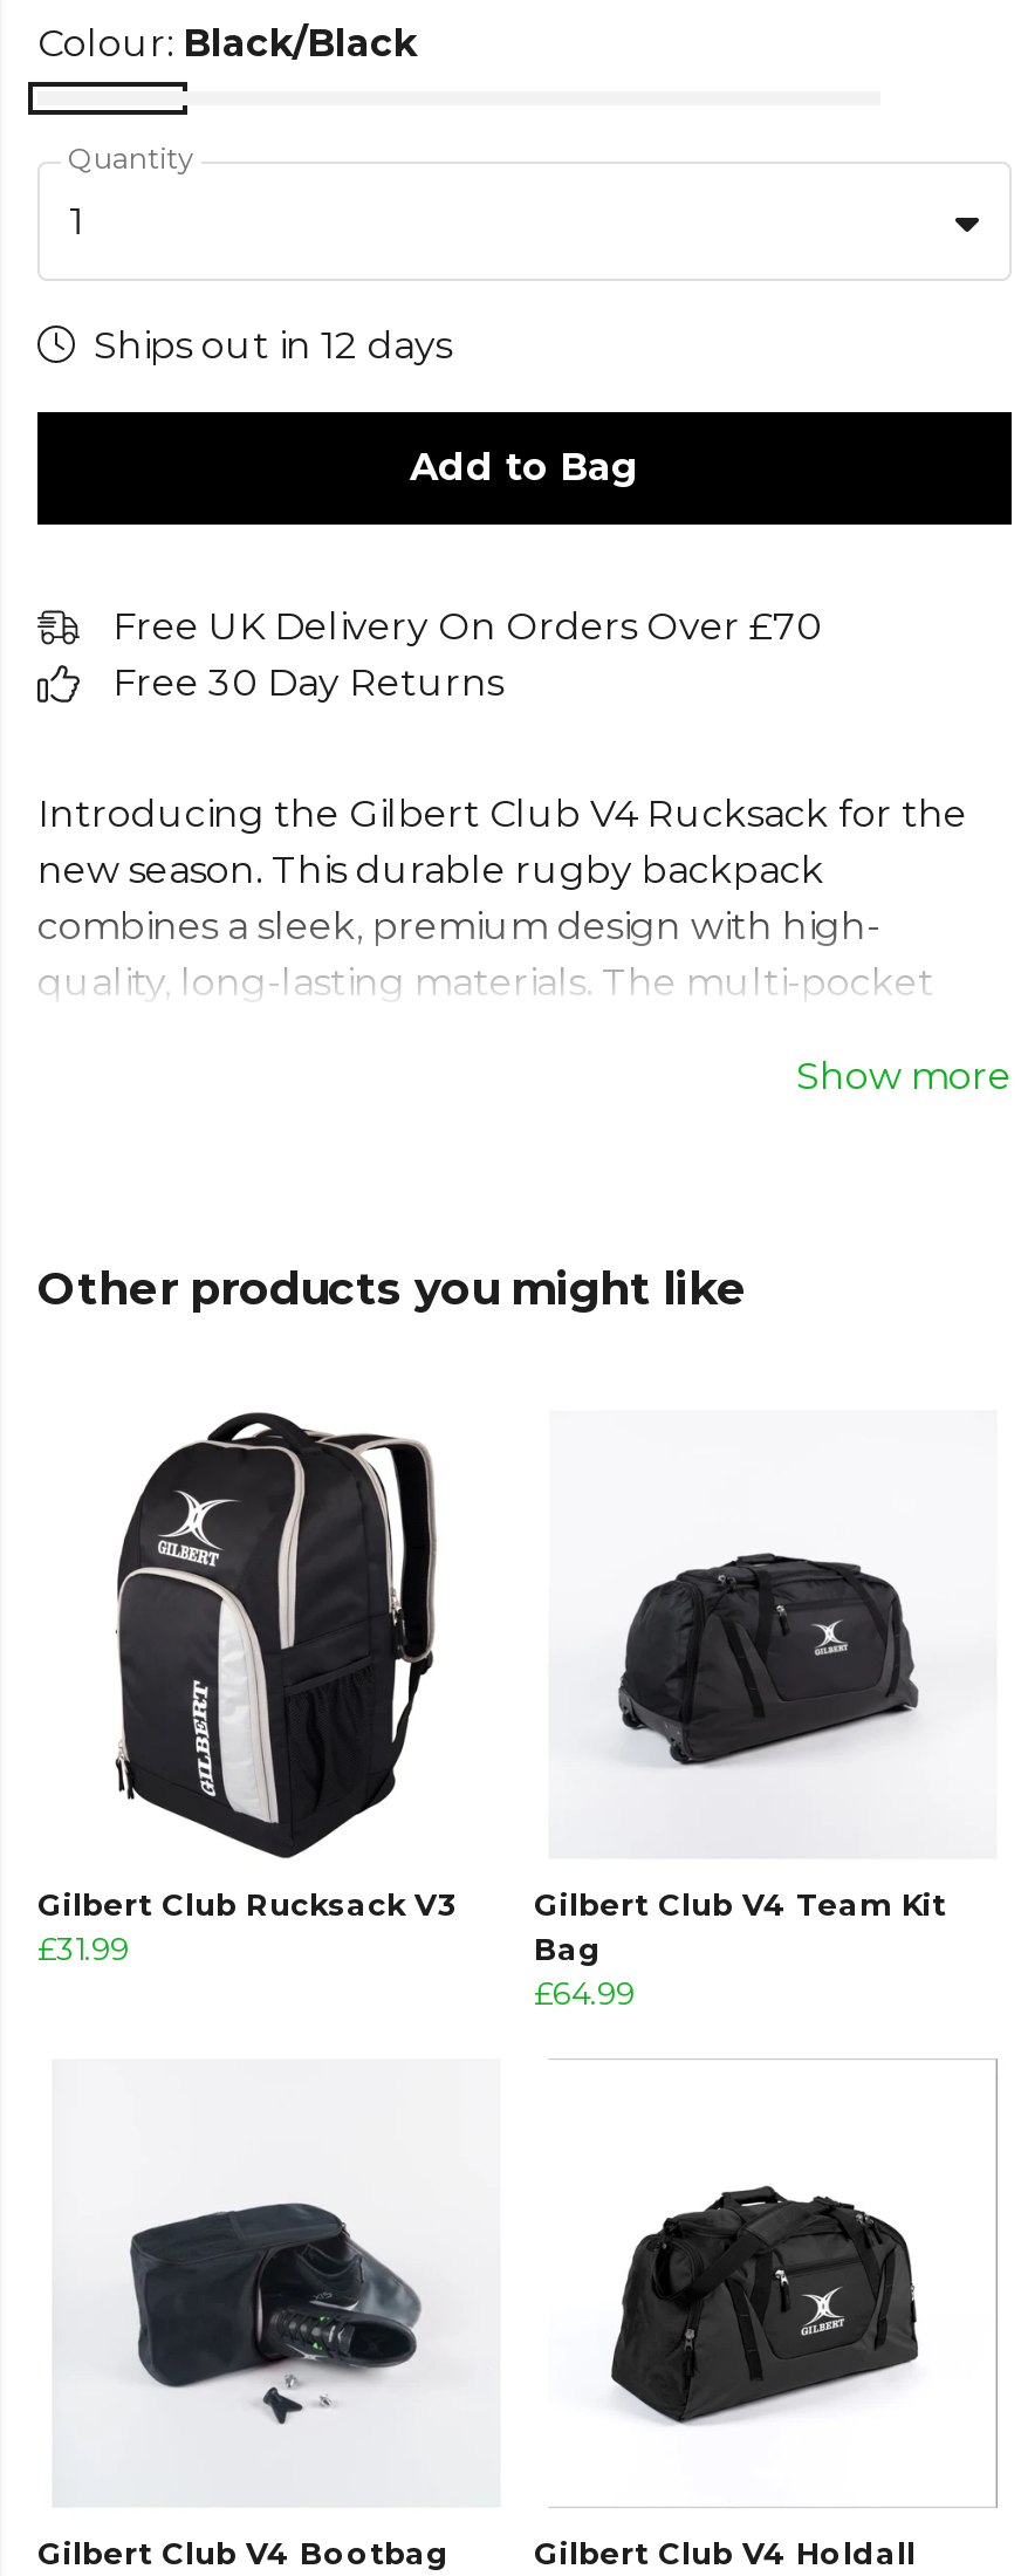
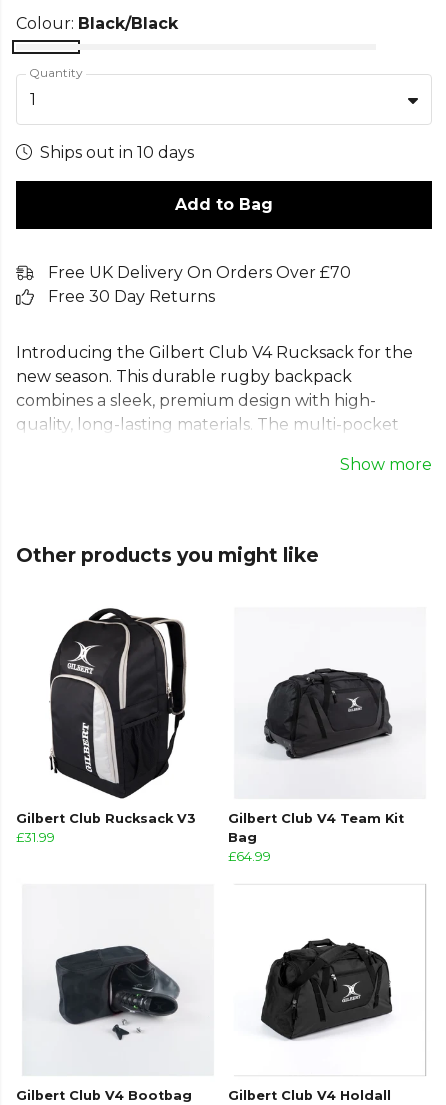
[94,324,452,369] Ships out in 12 days -> [40,143,194,162] Ships out in 10 days

